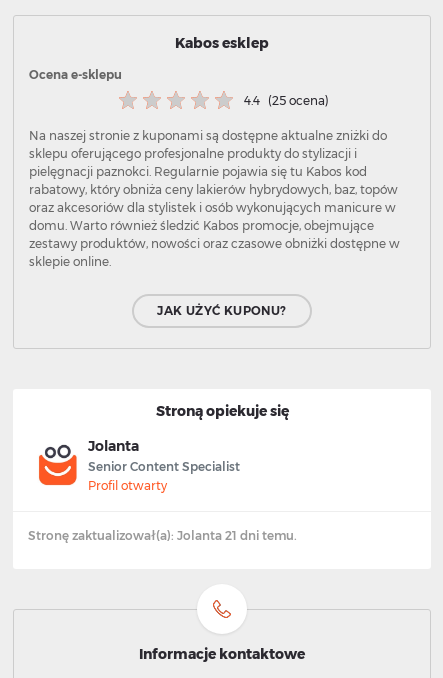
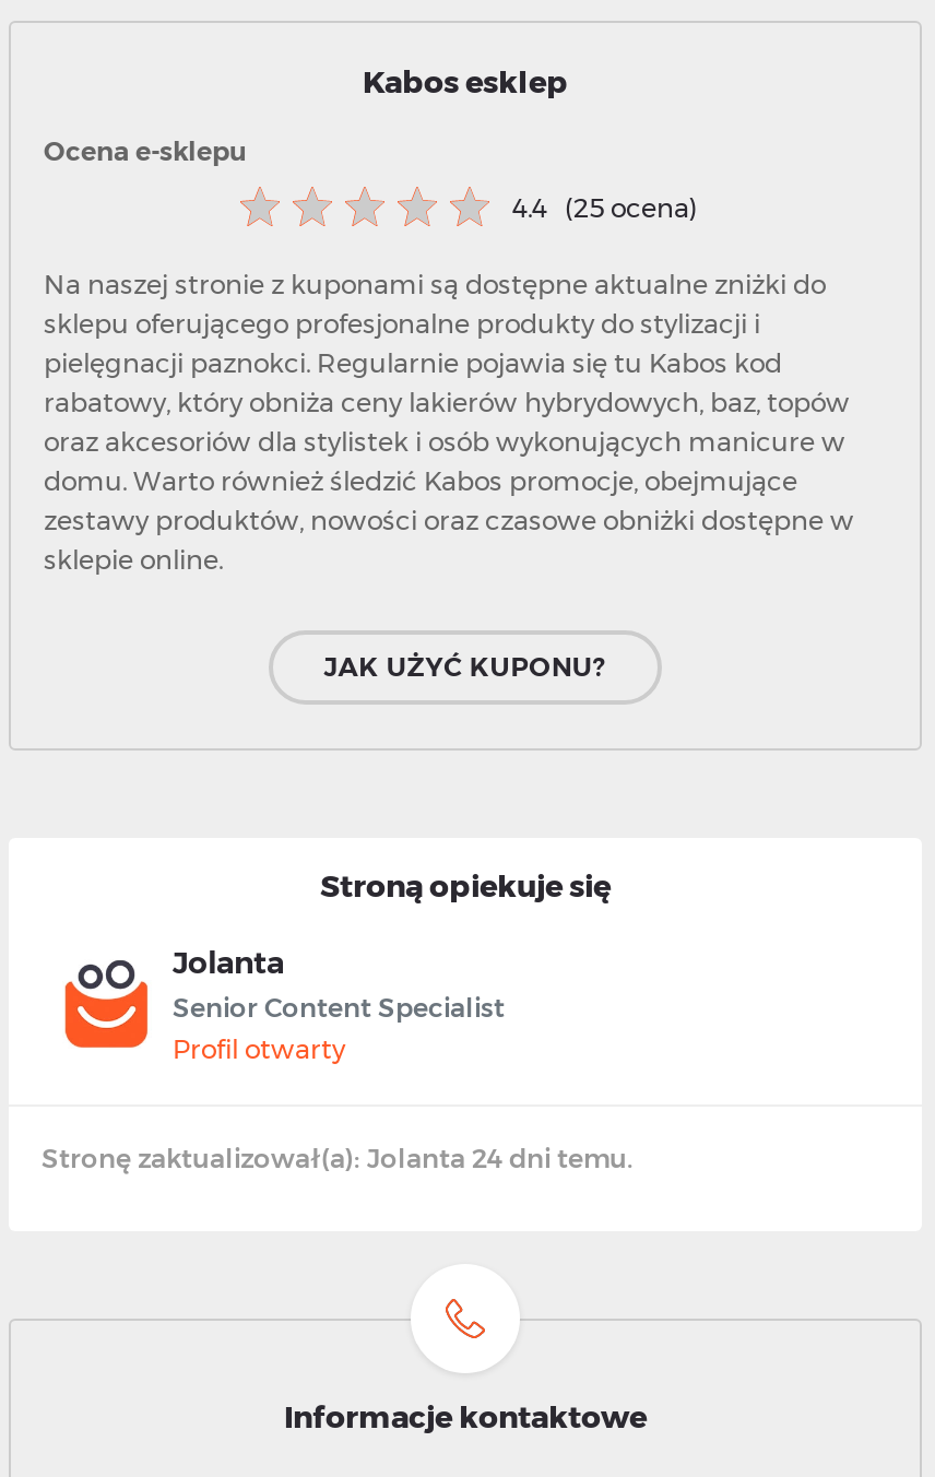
[28,528,297,543] Stronę zaktualizował(a): Jolanta 21 dni temu. -> [42,1142,634,1174] Stronę zaktualizował(a): Jolanta 24 dni temu.

